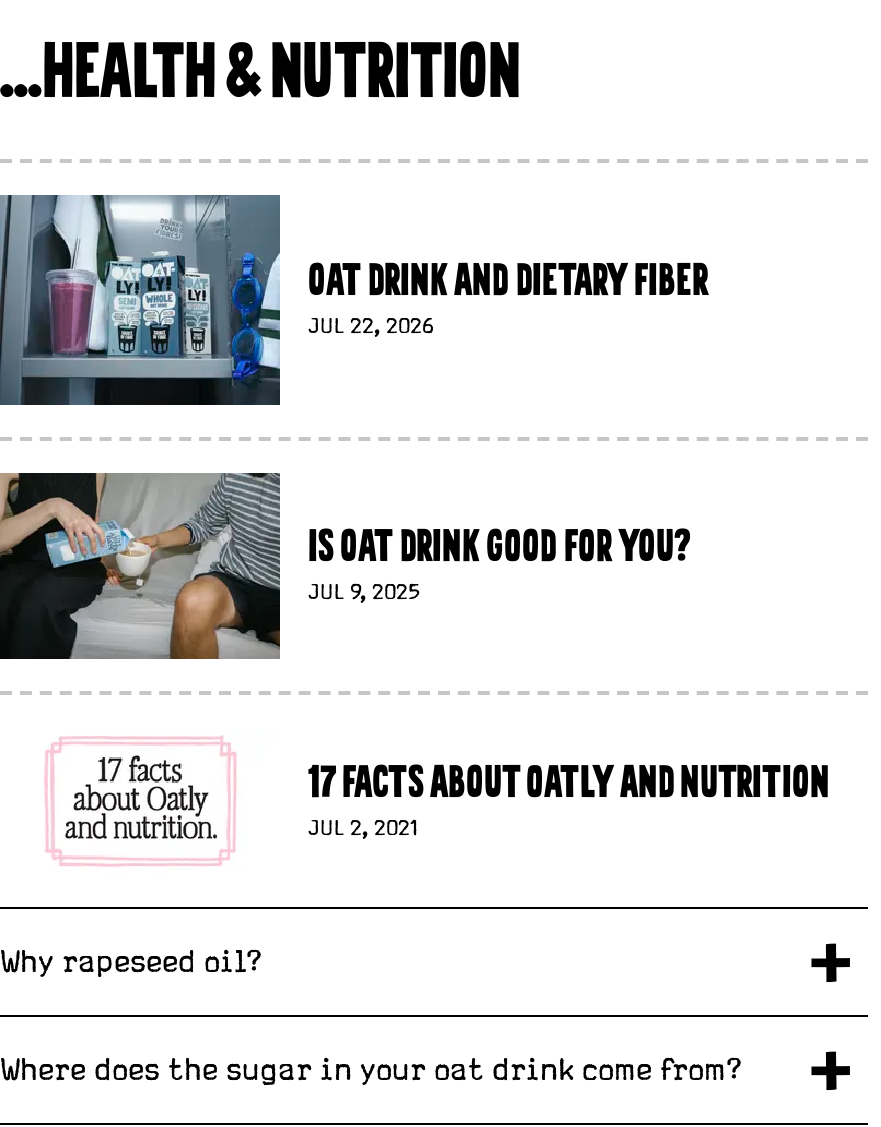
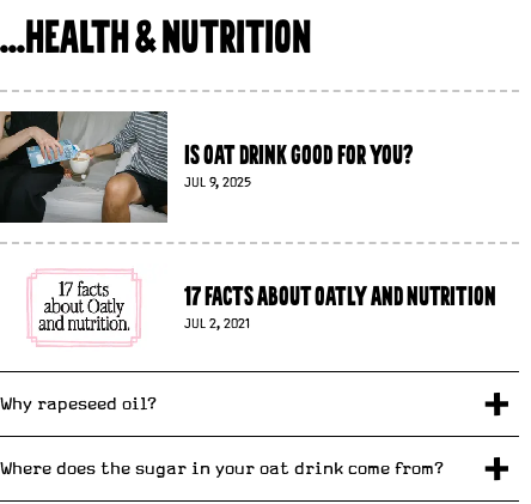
[6,193,708,407] [image] | OAT DRINK AND DIETARY FIBER | JUL 22, 2026 -> none

